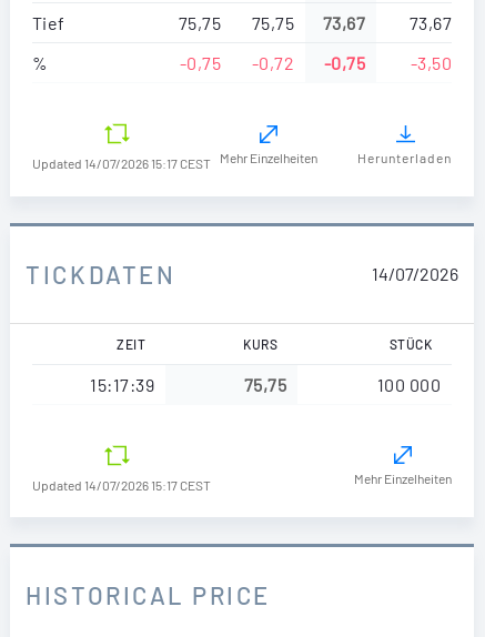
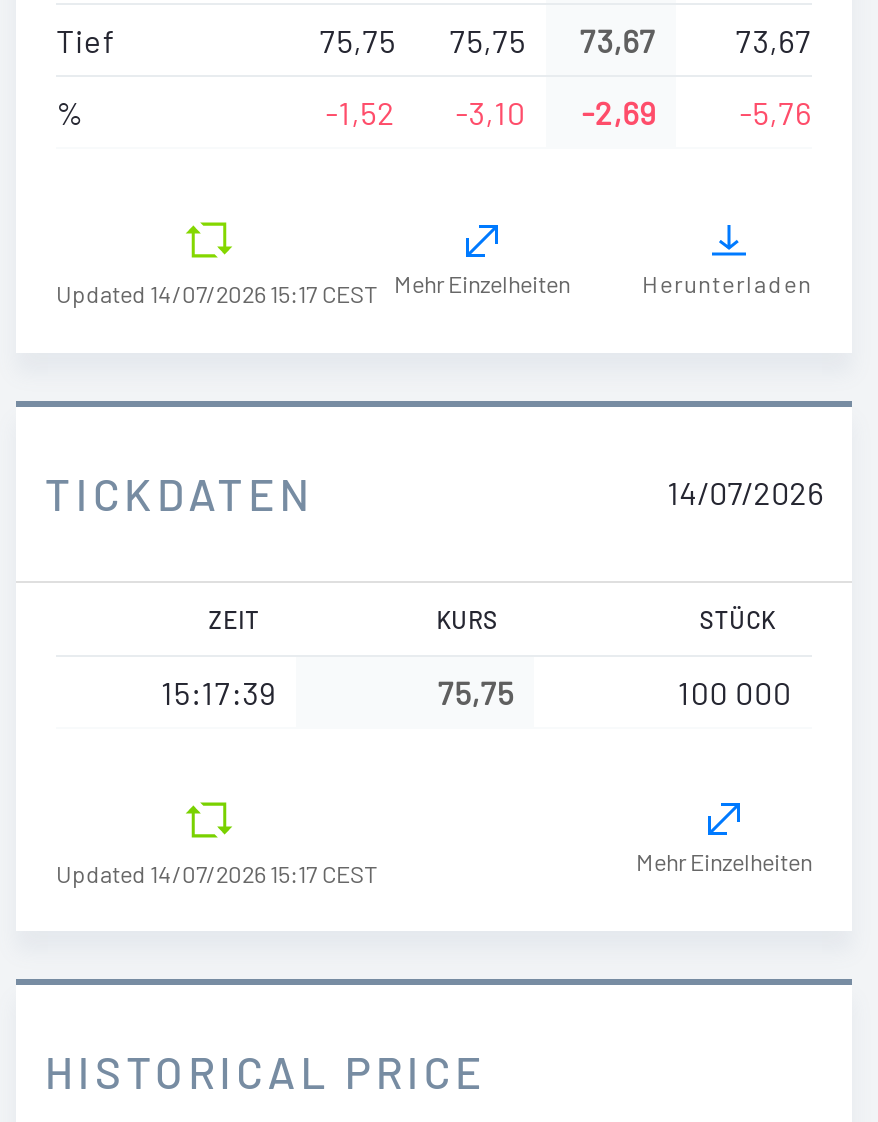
[180,52,221,73] -0,75 -> [326,93,396,131] -1,52
[252,52,294,73] -0,72 -> [456,93,526,131] -3,10
[324,52,365,73] -0,75 -> [582,93,656,131] -2,69
[410,52,452,73] -3,50 -> [740,93,812,131] -5,76

